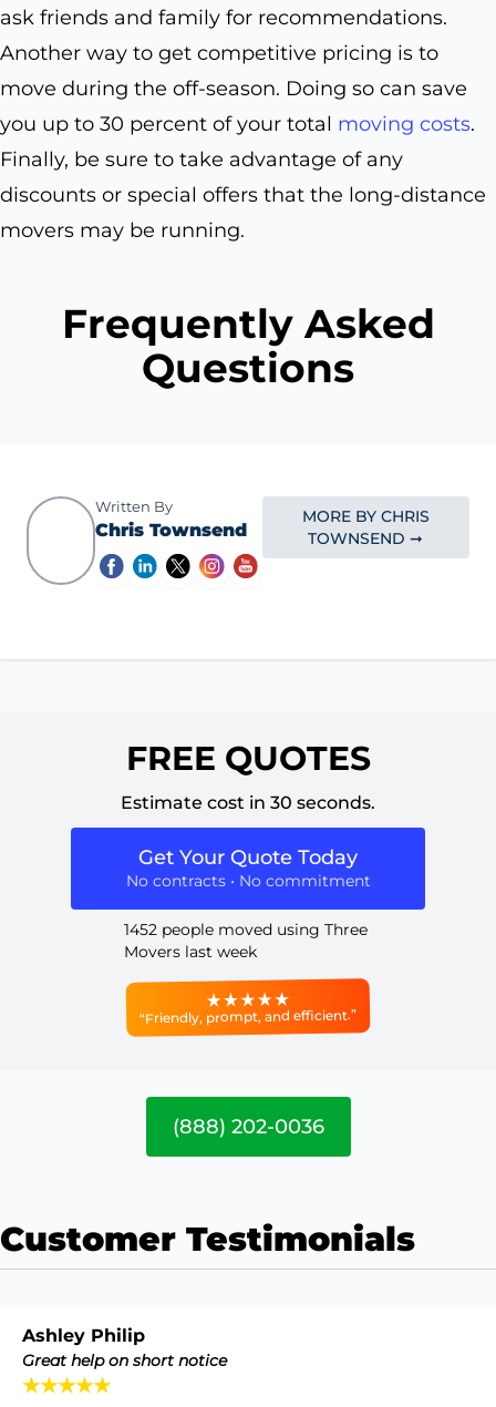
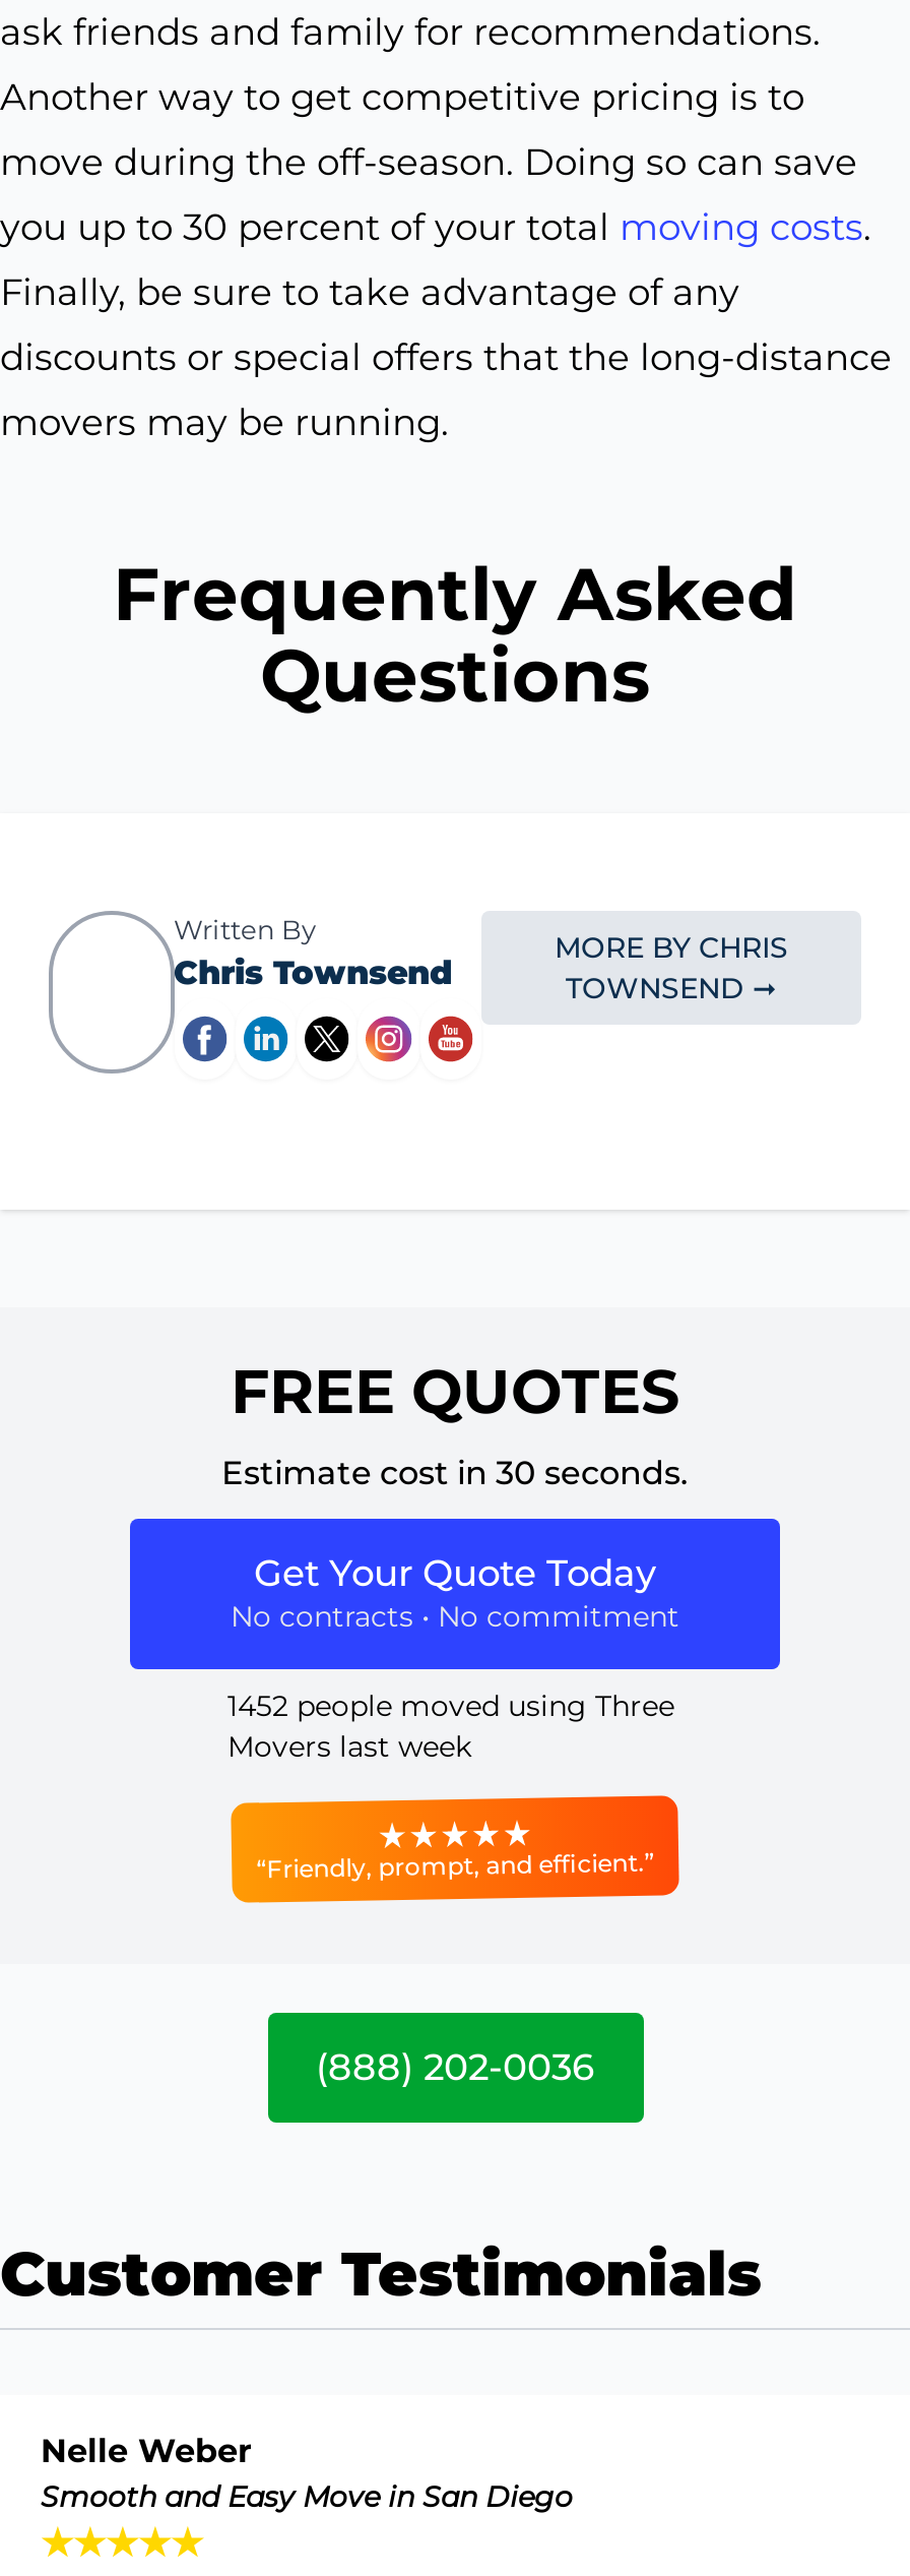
[22,1325,227,1370] Ashley Philip | Great help on short notice -> [41,2431,573,2515] Nelle Weber | Smooth and Easy Move in San Diego

